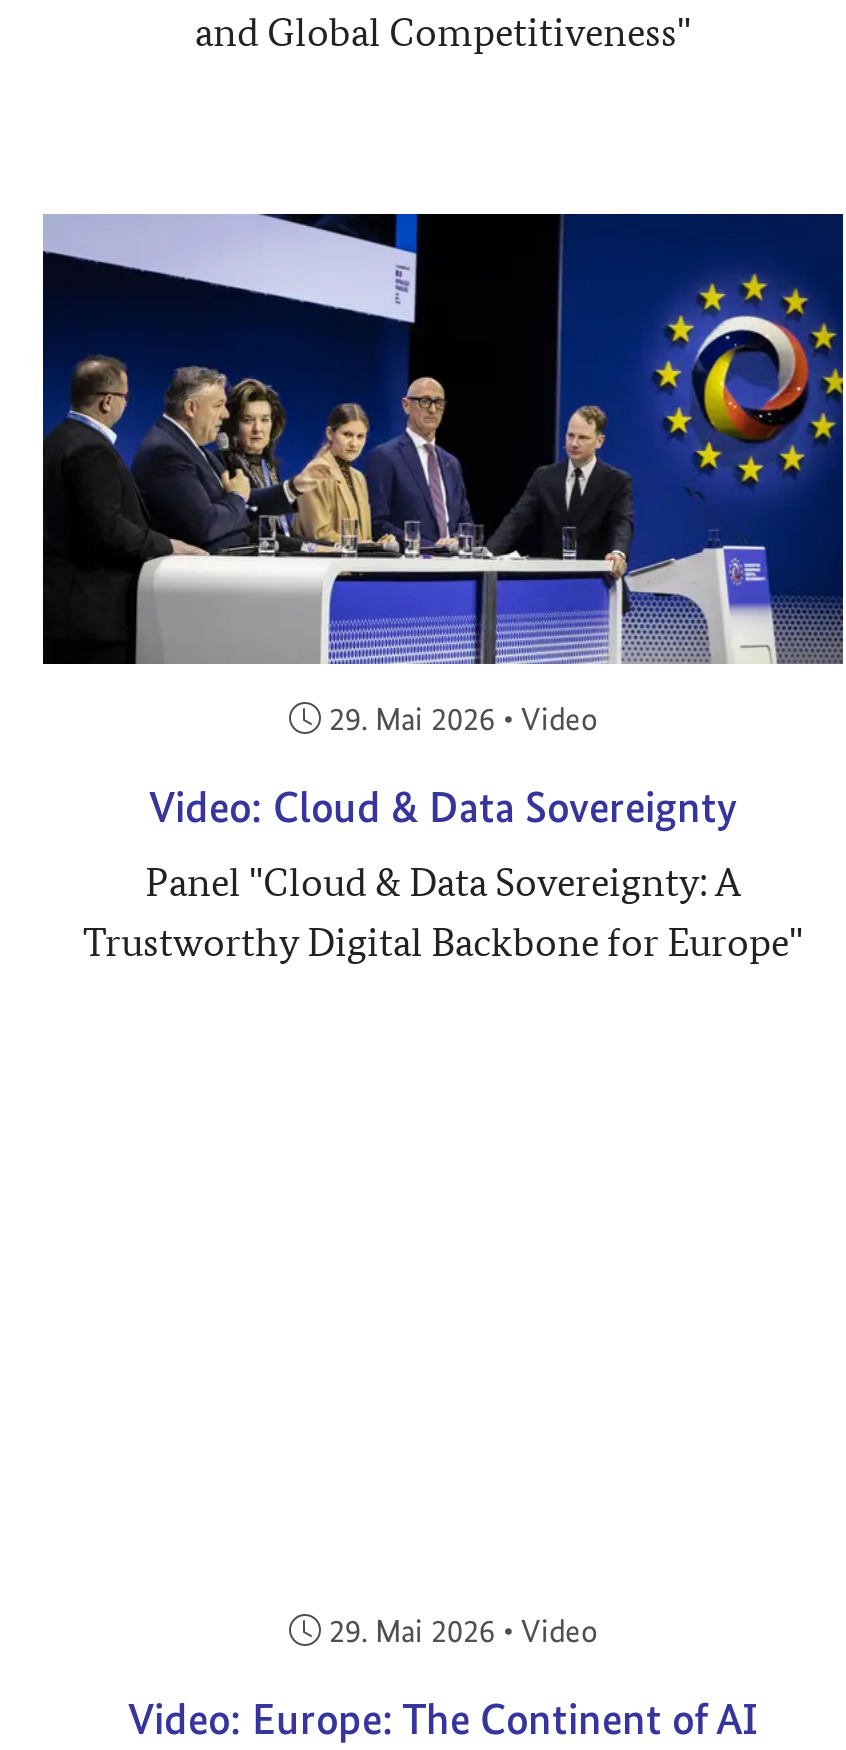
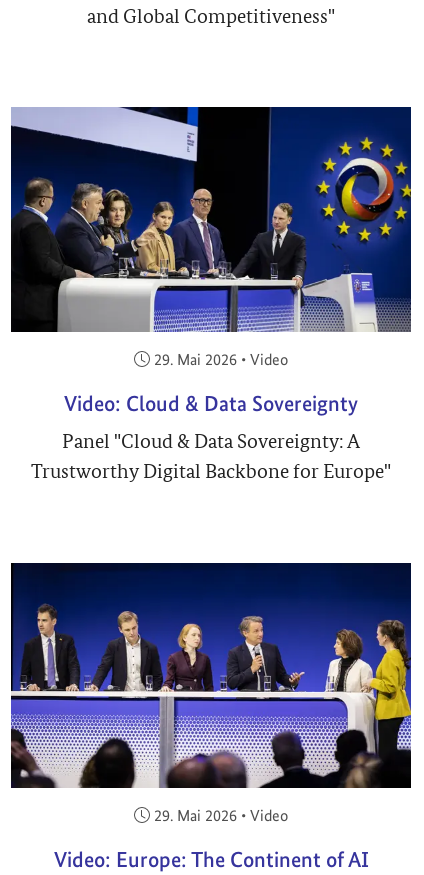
none -> [10,562,412,789] [image]

